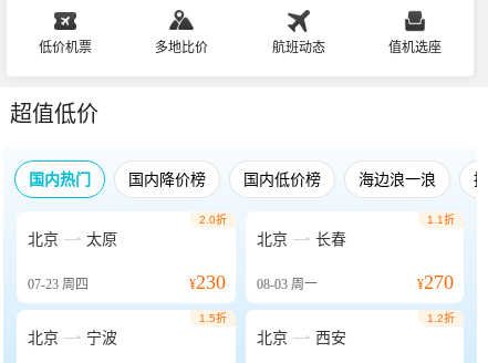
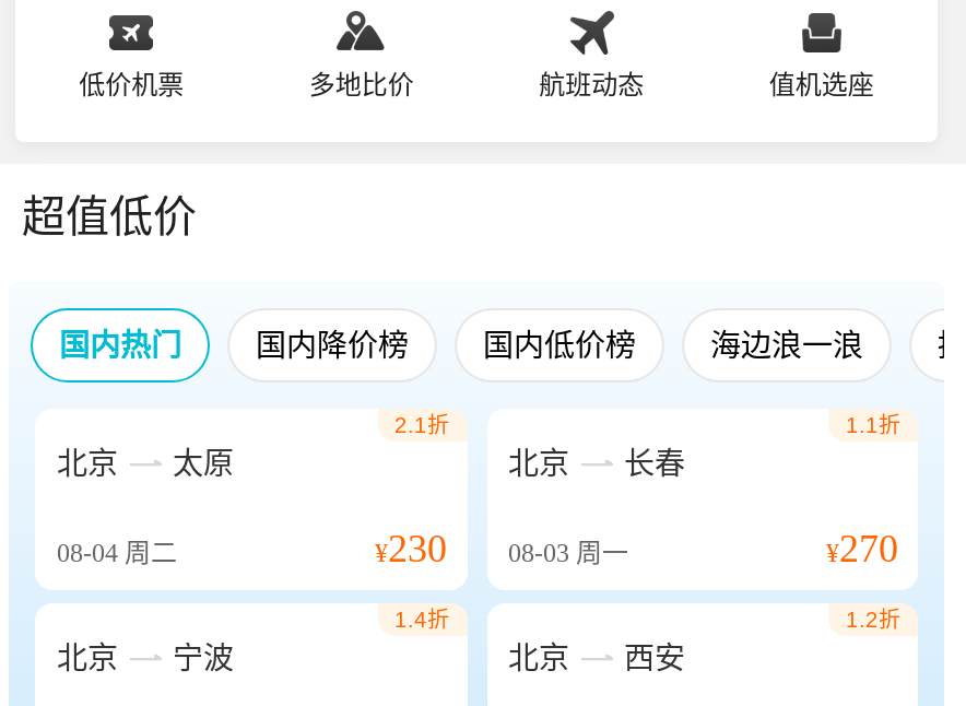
[199,214,226,226] 2.0折 -> [394,413,449,437] 2.1折
[28,277,89,292] 07-23周四 -> [57,538,177,568] 08-04周二
[199,312,226,324] 1.5折 -> [394,608,449,632] 1.4折

